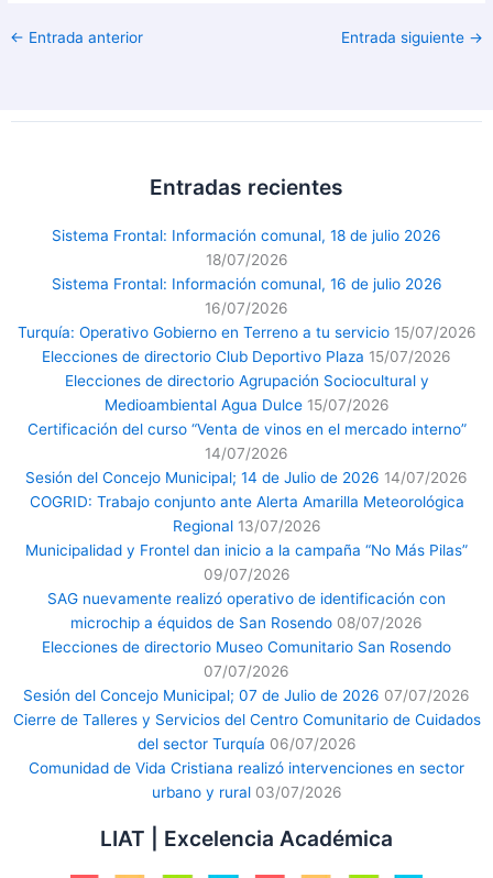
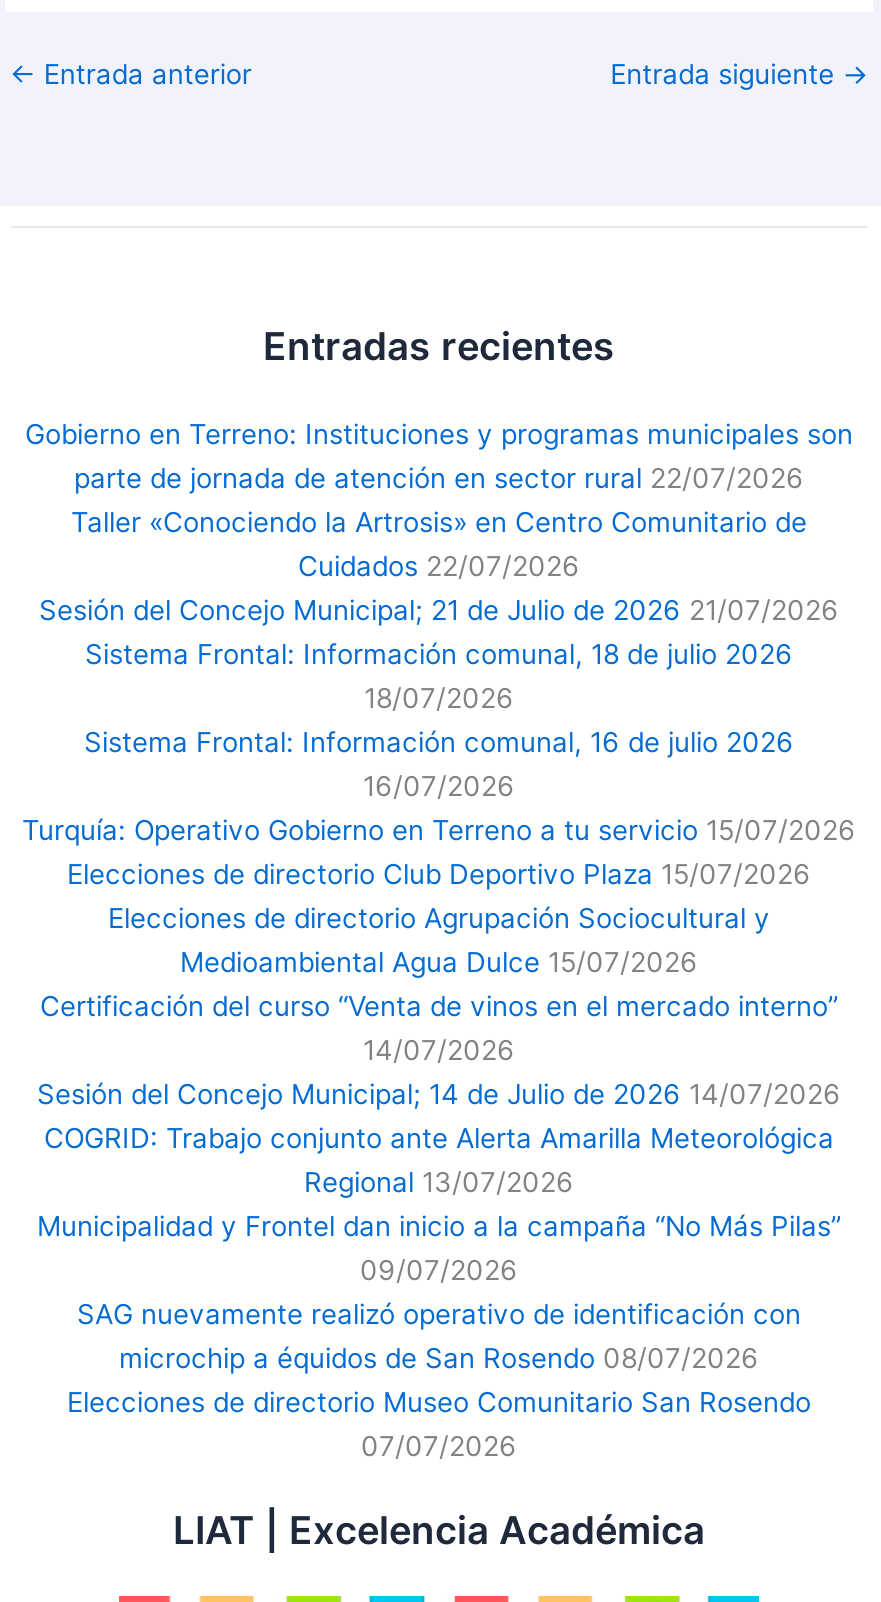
none -> [25,418,853,626] Gobierno en Terreno: Instituciones y programas municipales son | parte de jornada de atención en sector rural 22/07/2026 | Taller «Conociendo la Artrosis» en Centro Comunitario de | Cuidados 22/07/2026 | Sesión del Concejo Municipal; 21 de Julio de 2026 21/07/2026
moved [17,227,476,680] -> [22,638,856,1462]: Sistema Frontal: Información comunal, 18 de julio 2026 | 18/07/2026 | Sistema Frontal: Información comunal, 16 de julio 2026 | ... | Elecciones de directorio Museo Comunitario San Rosendo | 07/07/2026
[13,687,480,801] Sesión del Concejo Municipal; 07 de Julio de 2026 07/07/2026 | Cierre de Talleres y Servicios del Centro Comunitario de Cuidados | del sector Turquía 06/07/2026 | Comunidad de Vida Cristiana realizó intervenciones en sector | urbano y rural 03/07/2026 -> none

